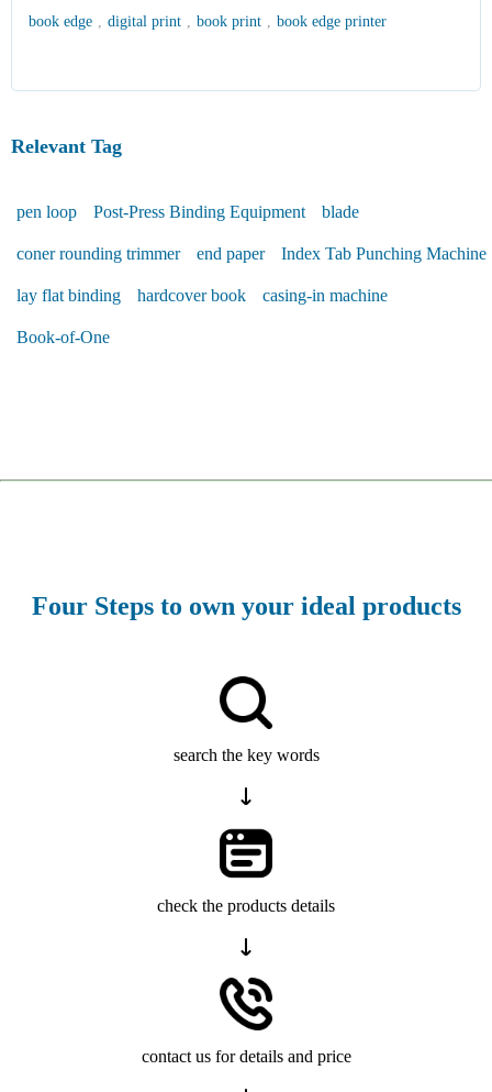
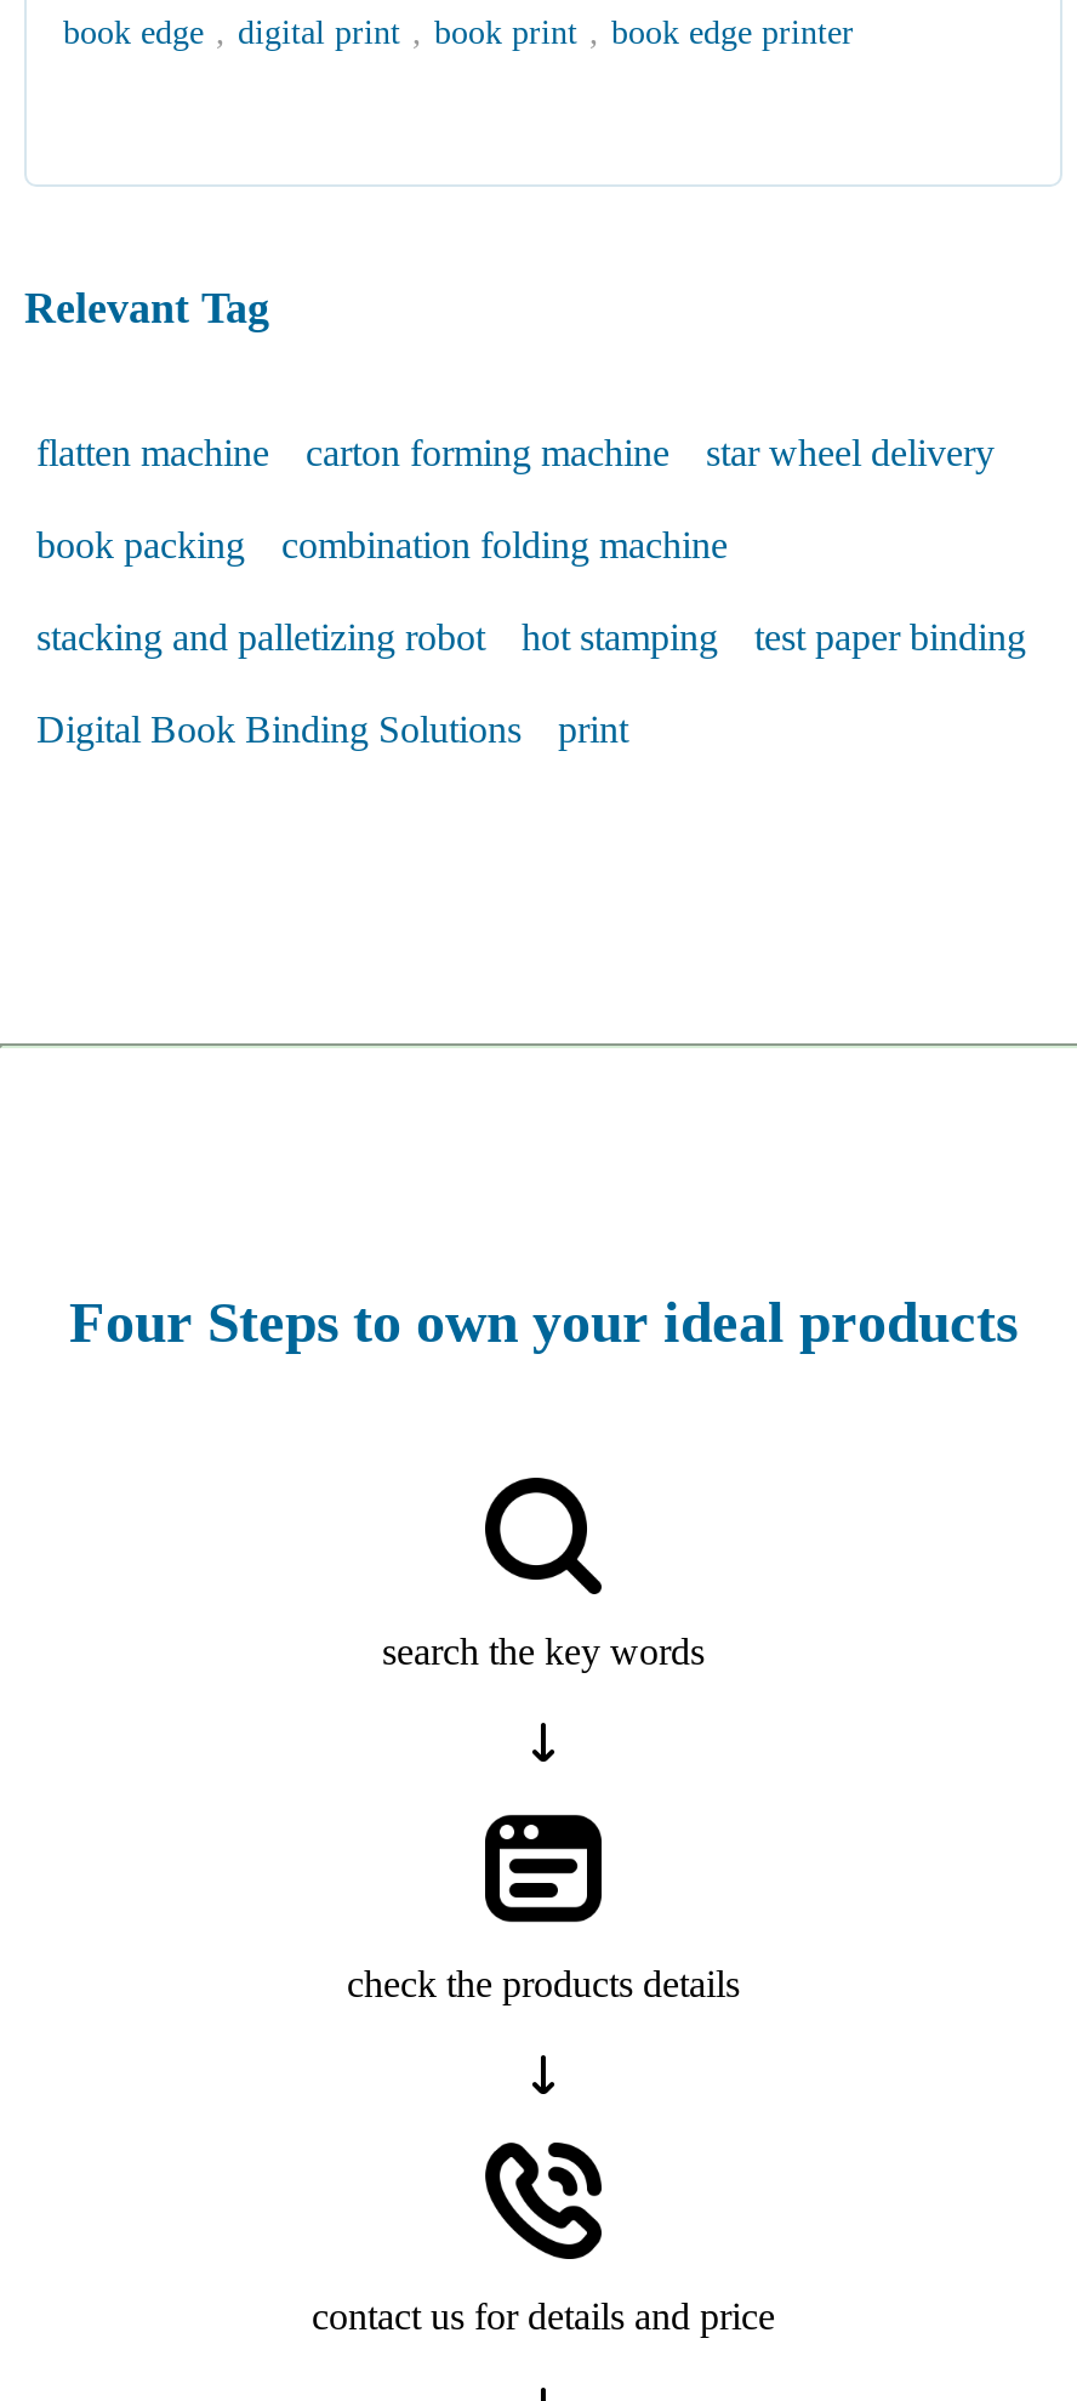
[16,202,359,221] pen loop | Post-Press Binding Equipment | blade -> [36,432,995,473] flatten machine | carton forming machine | star wheel delivery
[16,244,487,263] coner rounding trimmer | end paper | Index Tab Punching Machine -> [36,524,728,565] book packing | combination folding machine
[16,286,388,305] lay flat binding | hardcover book | casing-in machine -> [36,616,1026,658] stacking and palletizing robot | hot stamping | test paper binding
[16,328,110,346] Book-of-One -> [36,709,628,750] Digital Book Binding Solutions | print

